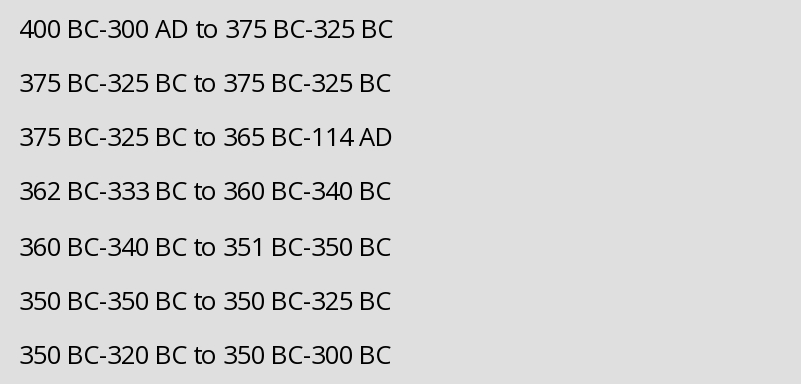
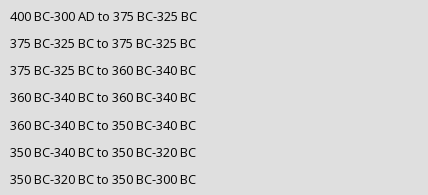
[19,118,393,154] 375 BC-325 BC to 365 BC-114 AD -> [10,61,196,79] 375 BC-325 BC to 360 BC-340 BC
[19,173,391,209] 362 BC-333 BC to 360 BC-340 BC -> [10,88,196,106] 360 BC-340 BC to 360 BC-340 BC
[19,227,391,263] 360 BC-340 BC to 351 BC-350 BC -> [10,115,196,133] 360 BC-340 BC to 350 BC-340 BC
[19,281,391,317] 350 BC-350 BC to 350 BC-325 BC -> [10,143,196,161] 350 BC-340 BC to 350 BC-320 BC

